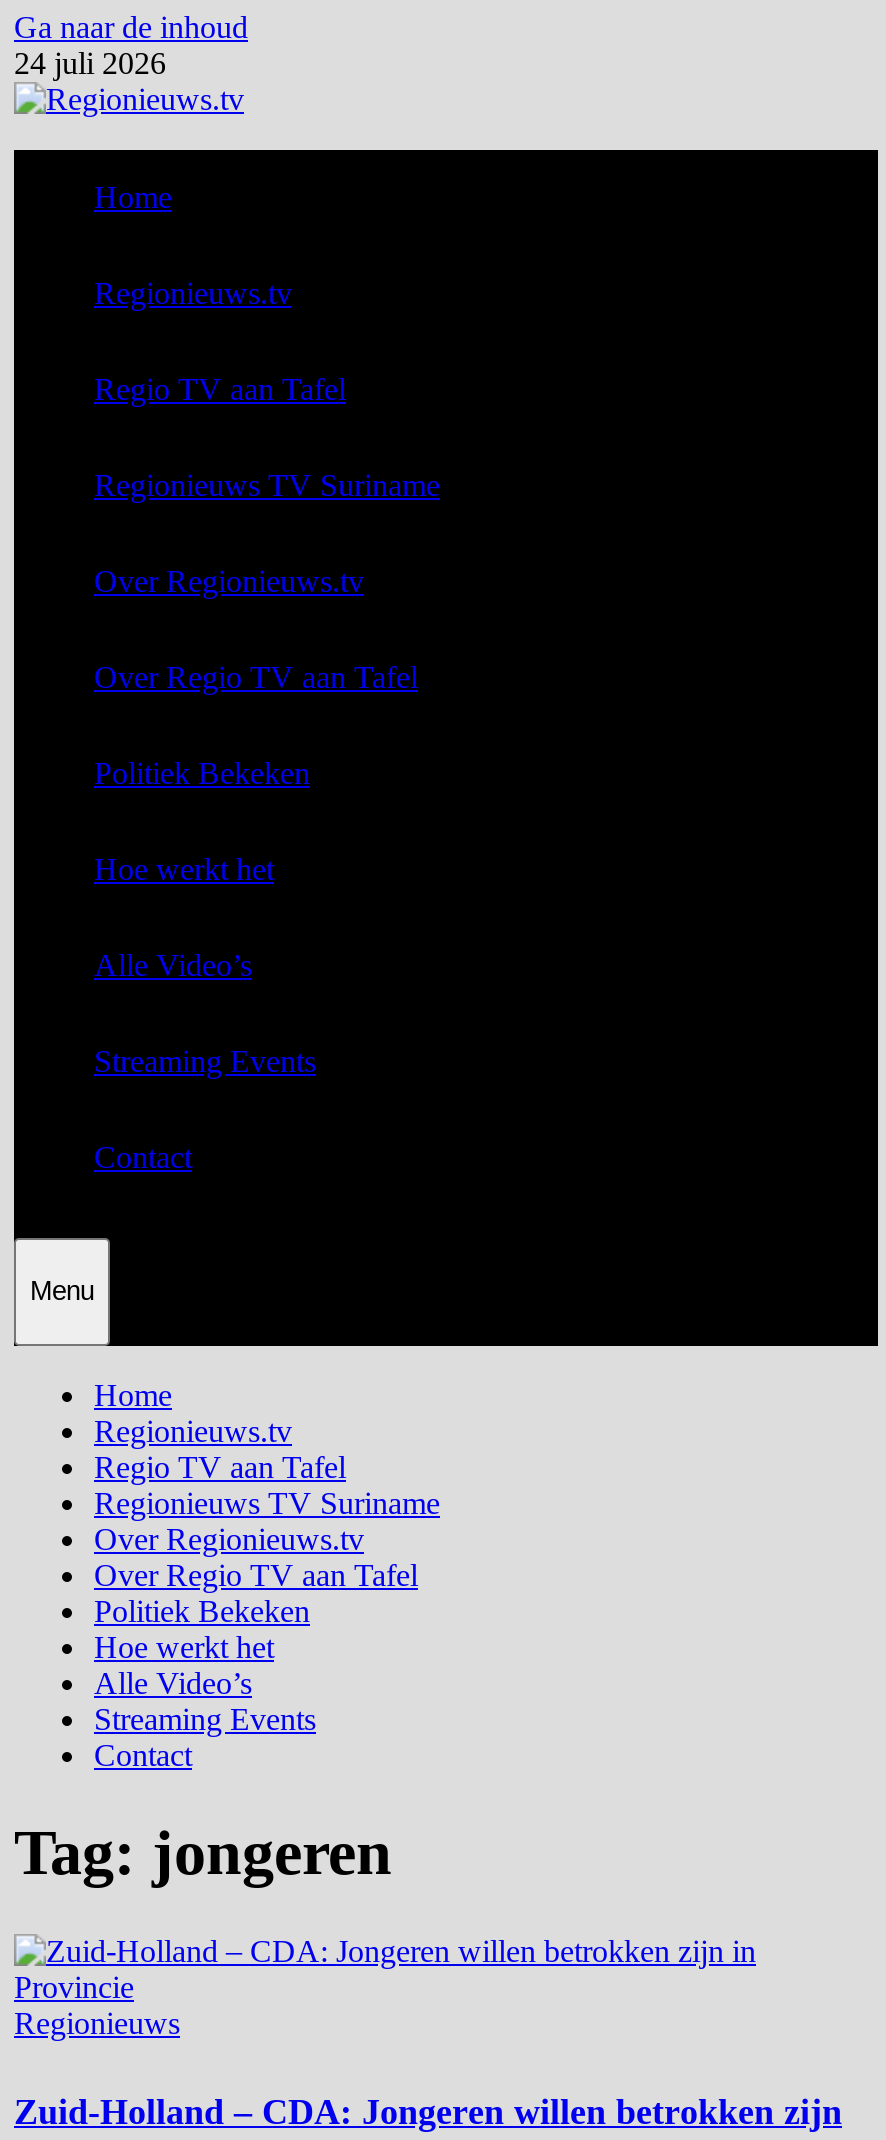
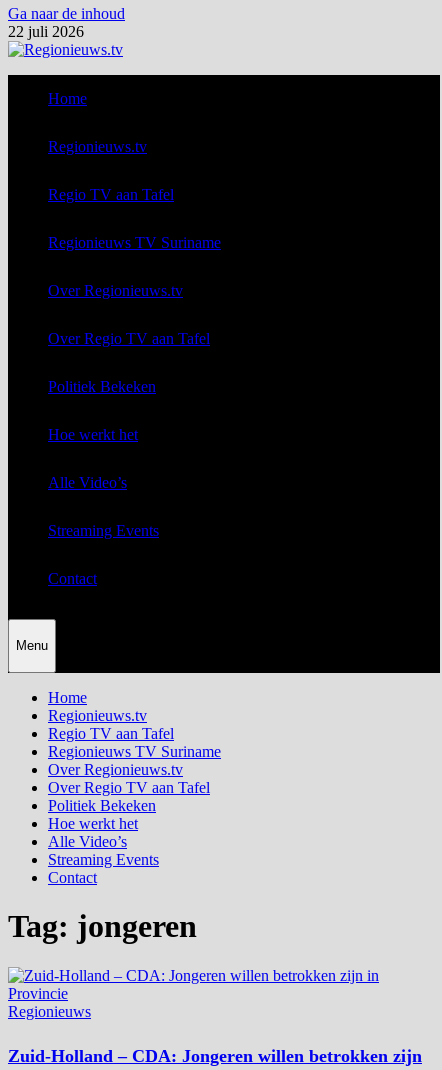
[14,46,166,80] 24 juli 2026 -> [8,23,84,40] 22 juli 2026

